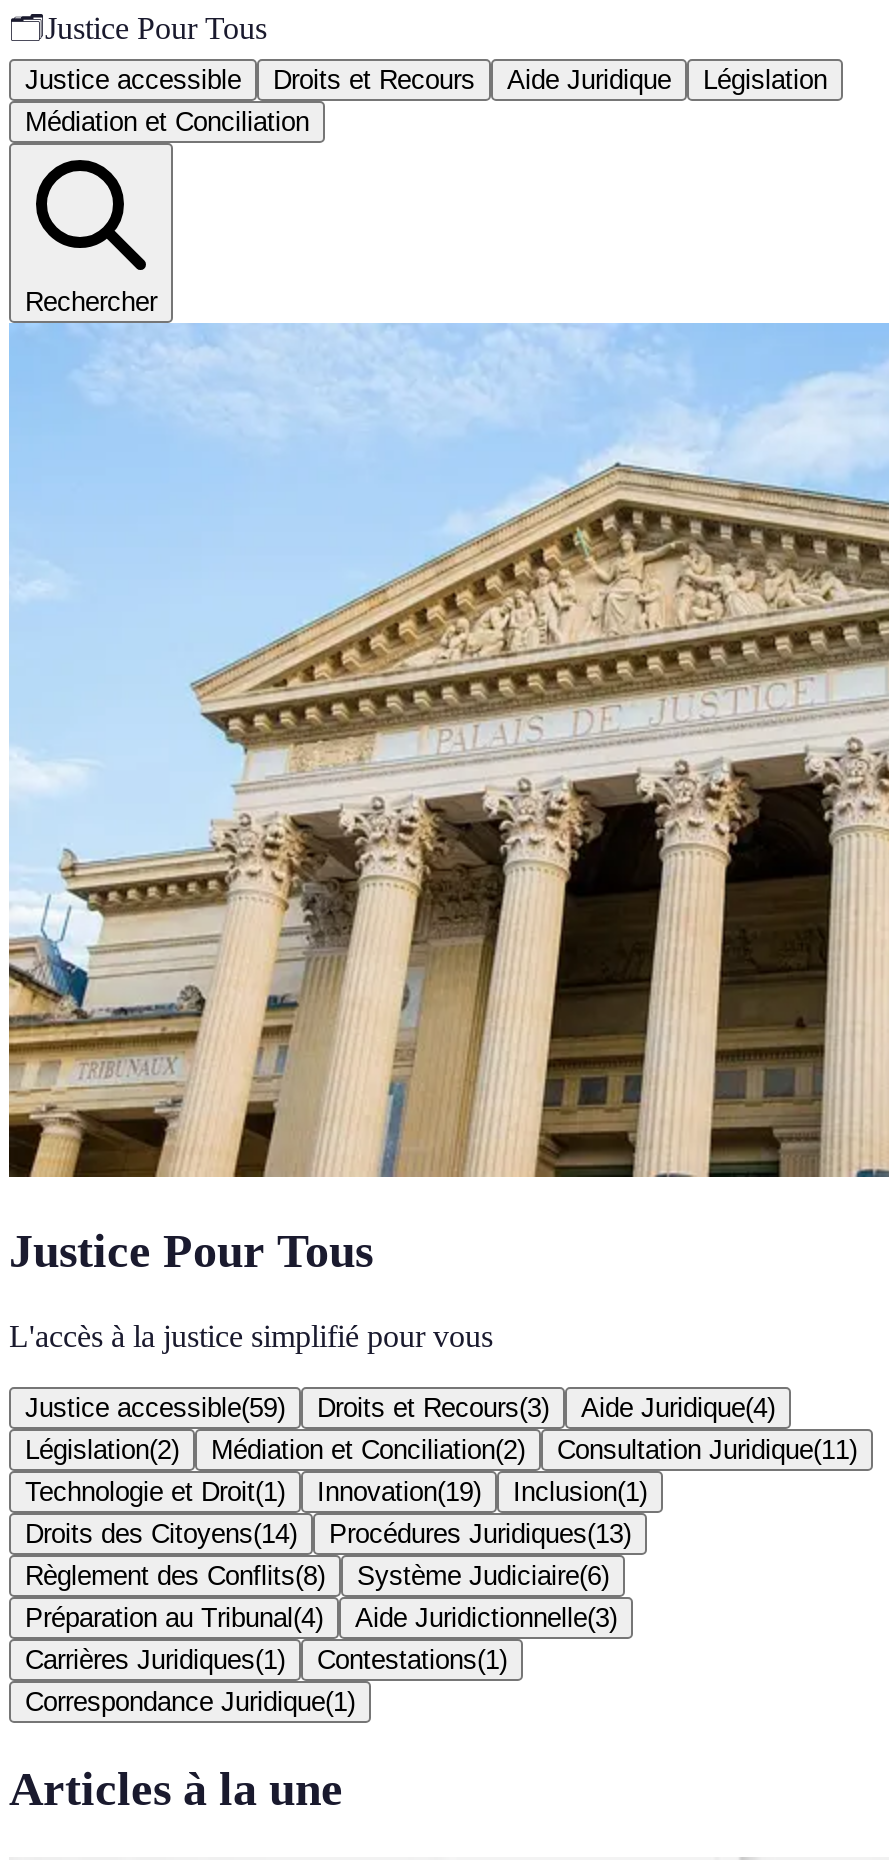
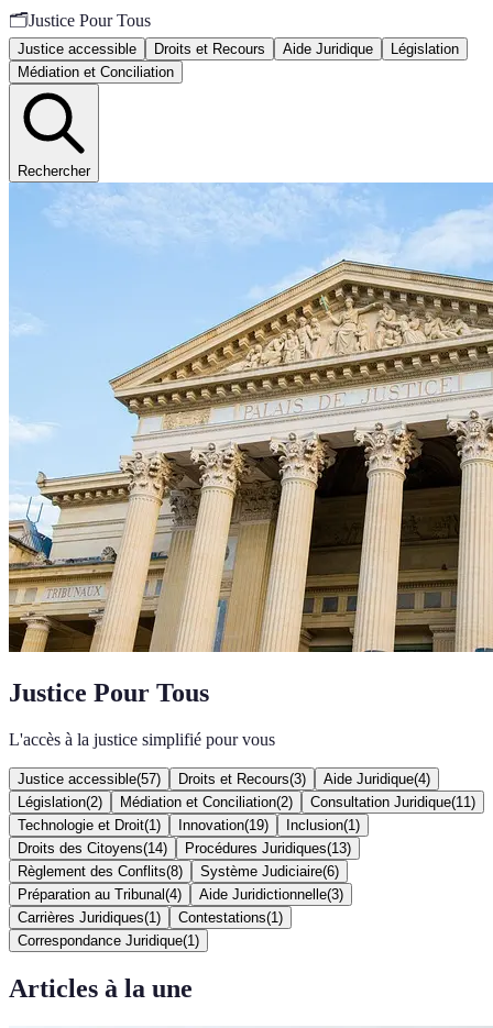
[25,1393,285,1423] Justice accessible(59) -> [18,771,161,787] Justice accessible(57)

